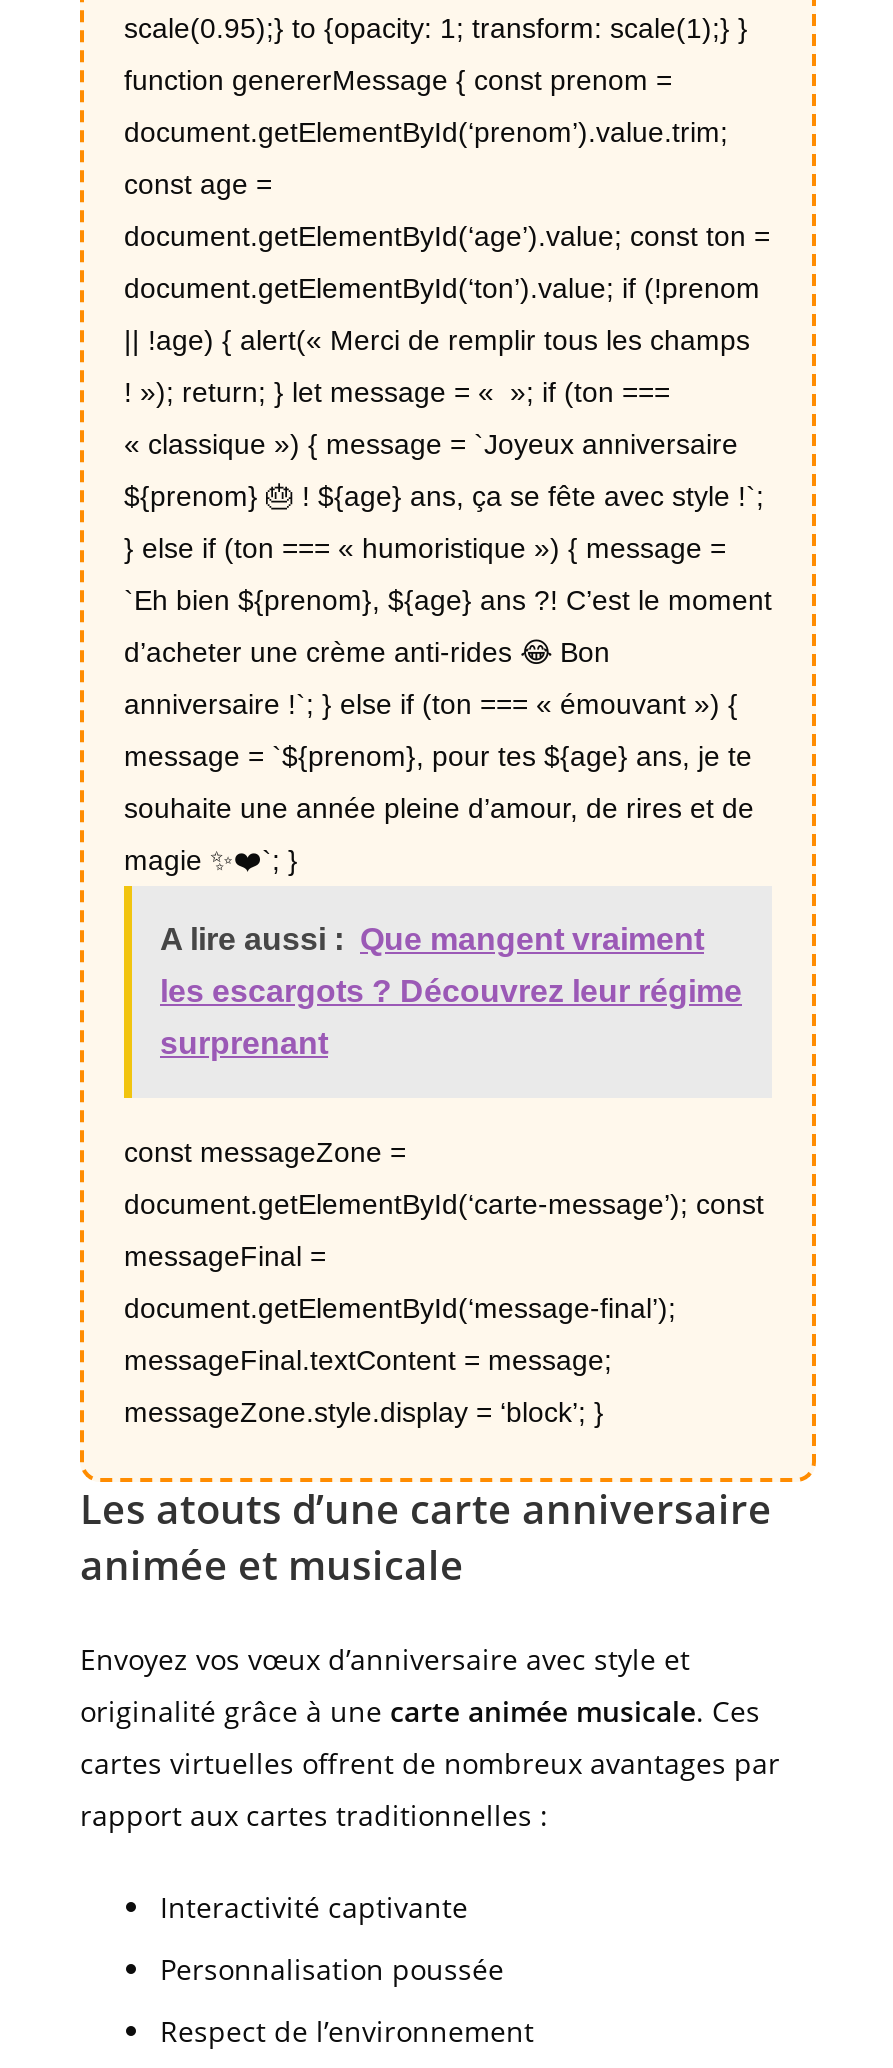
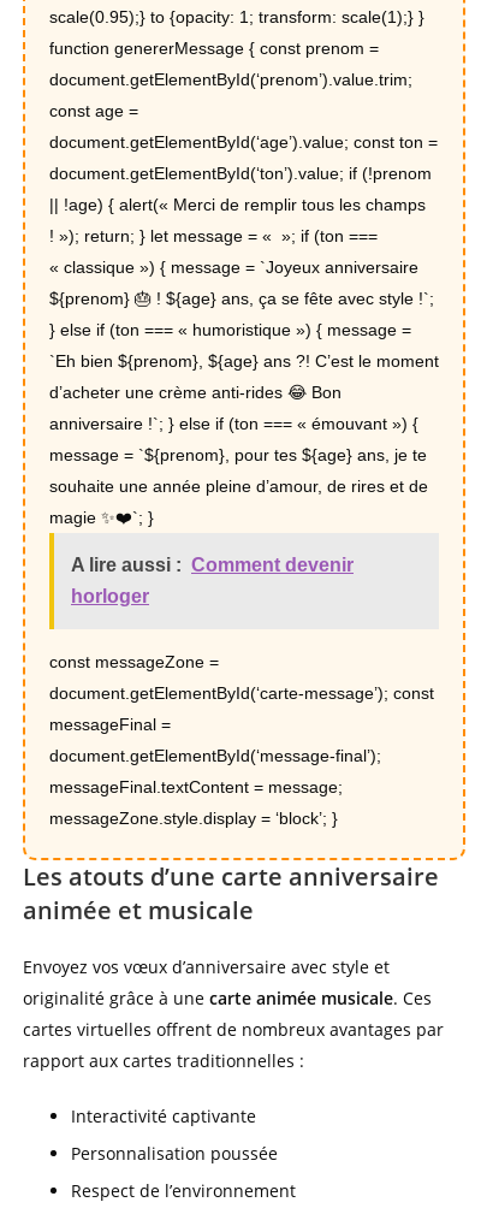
[160,923,742,1061] A lire aussi : Que mangent vraiment | les escargots ? Découvrez leur régime | surprenant -> [71,555,354,607] A lire aussi : Comment devenir | horloger

